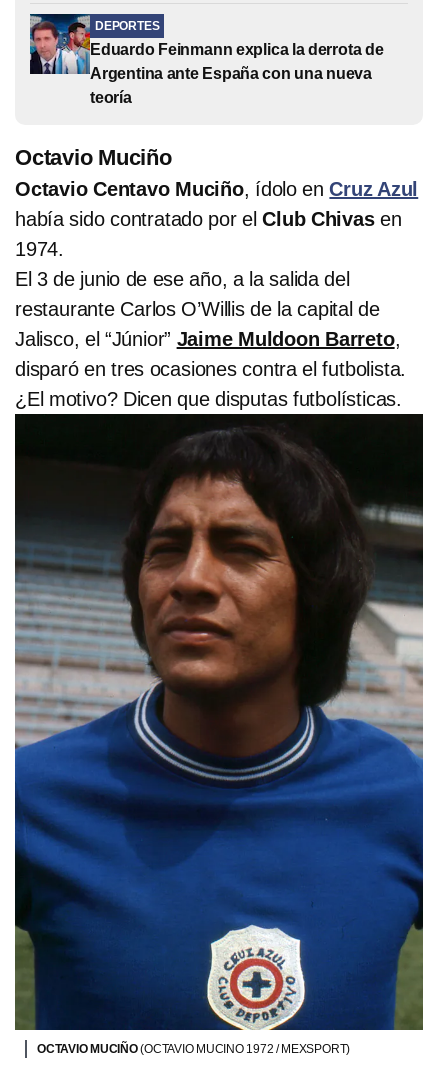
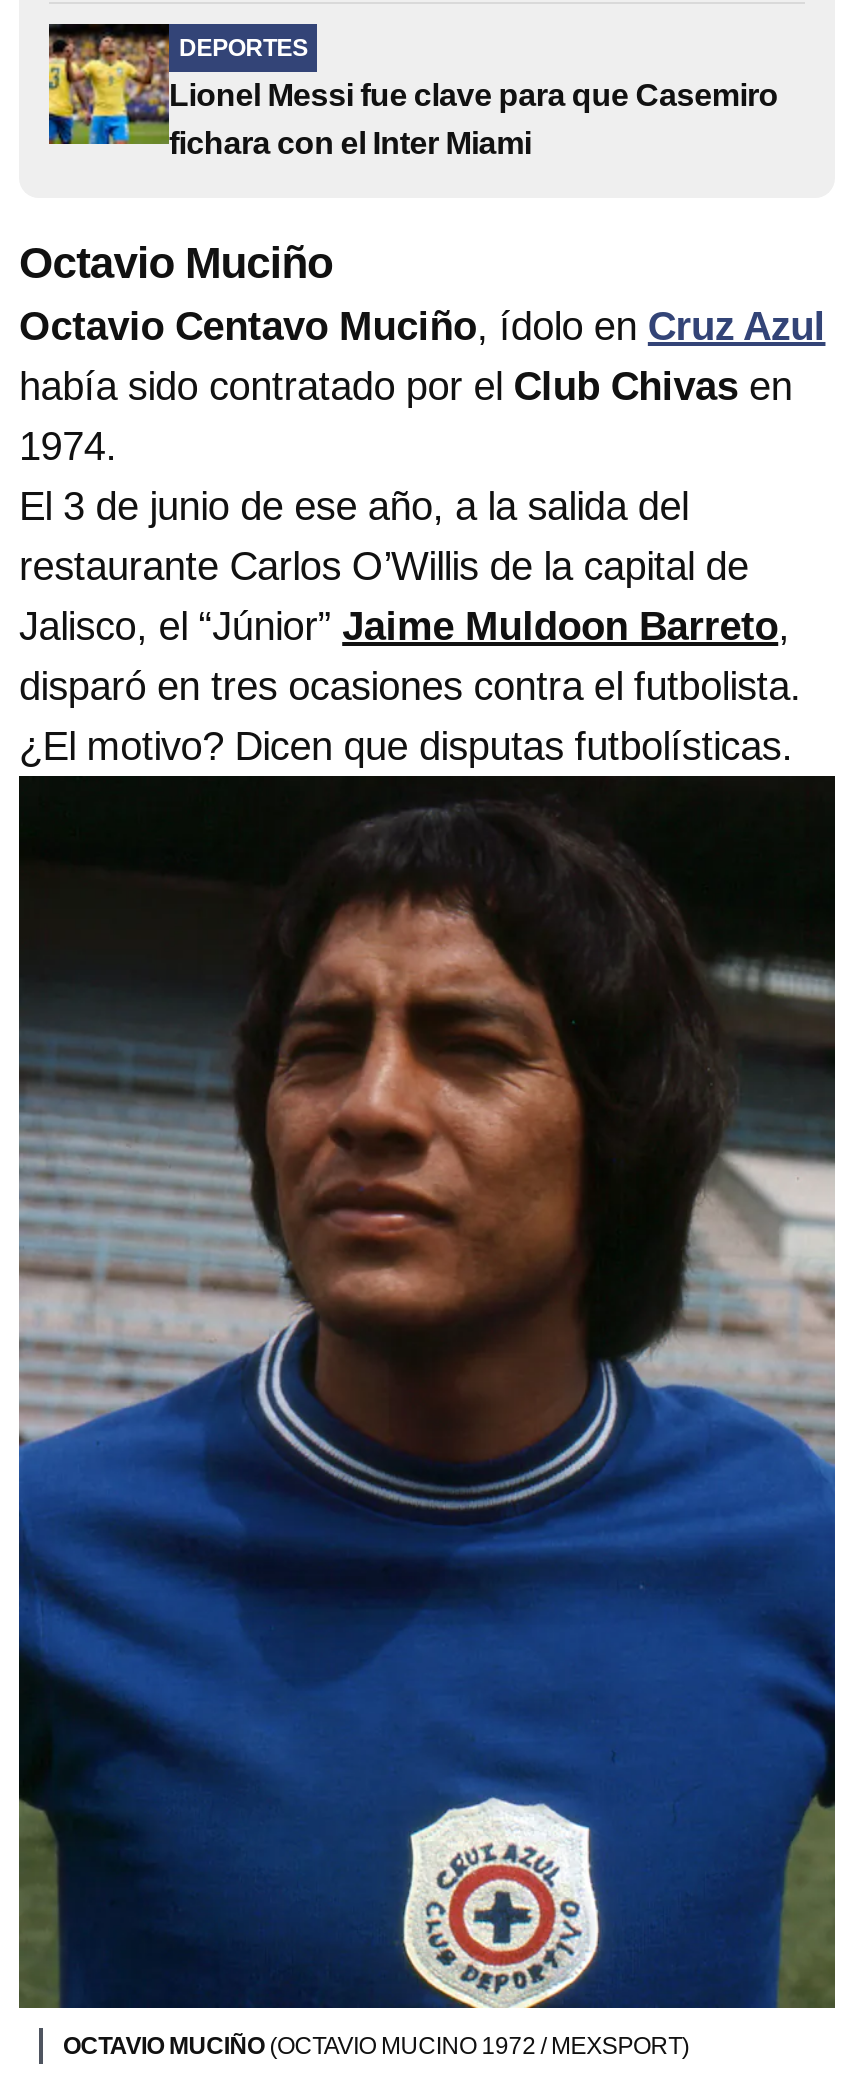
[29,13,383,106] [image] | Eduardo Feinmann explica la derrota de | Argentina ante España con una nueva | teoría -> [47,22,778,160] [image] | Lionel Messi fue clave para que Casemiro | fichara con el Inter Miami

